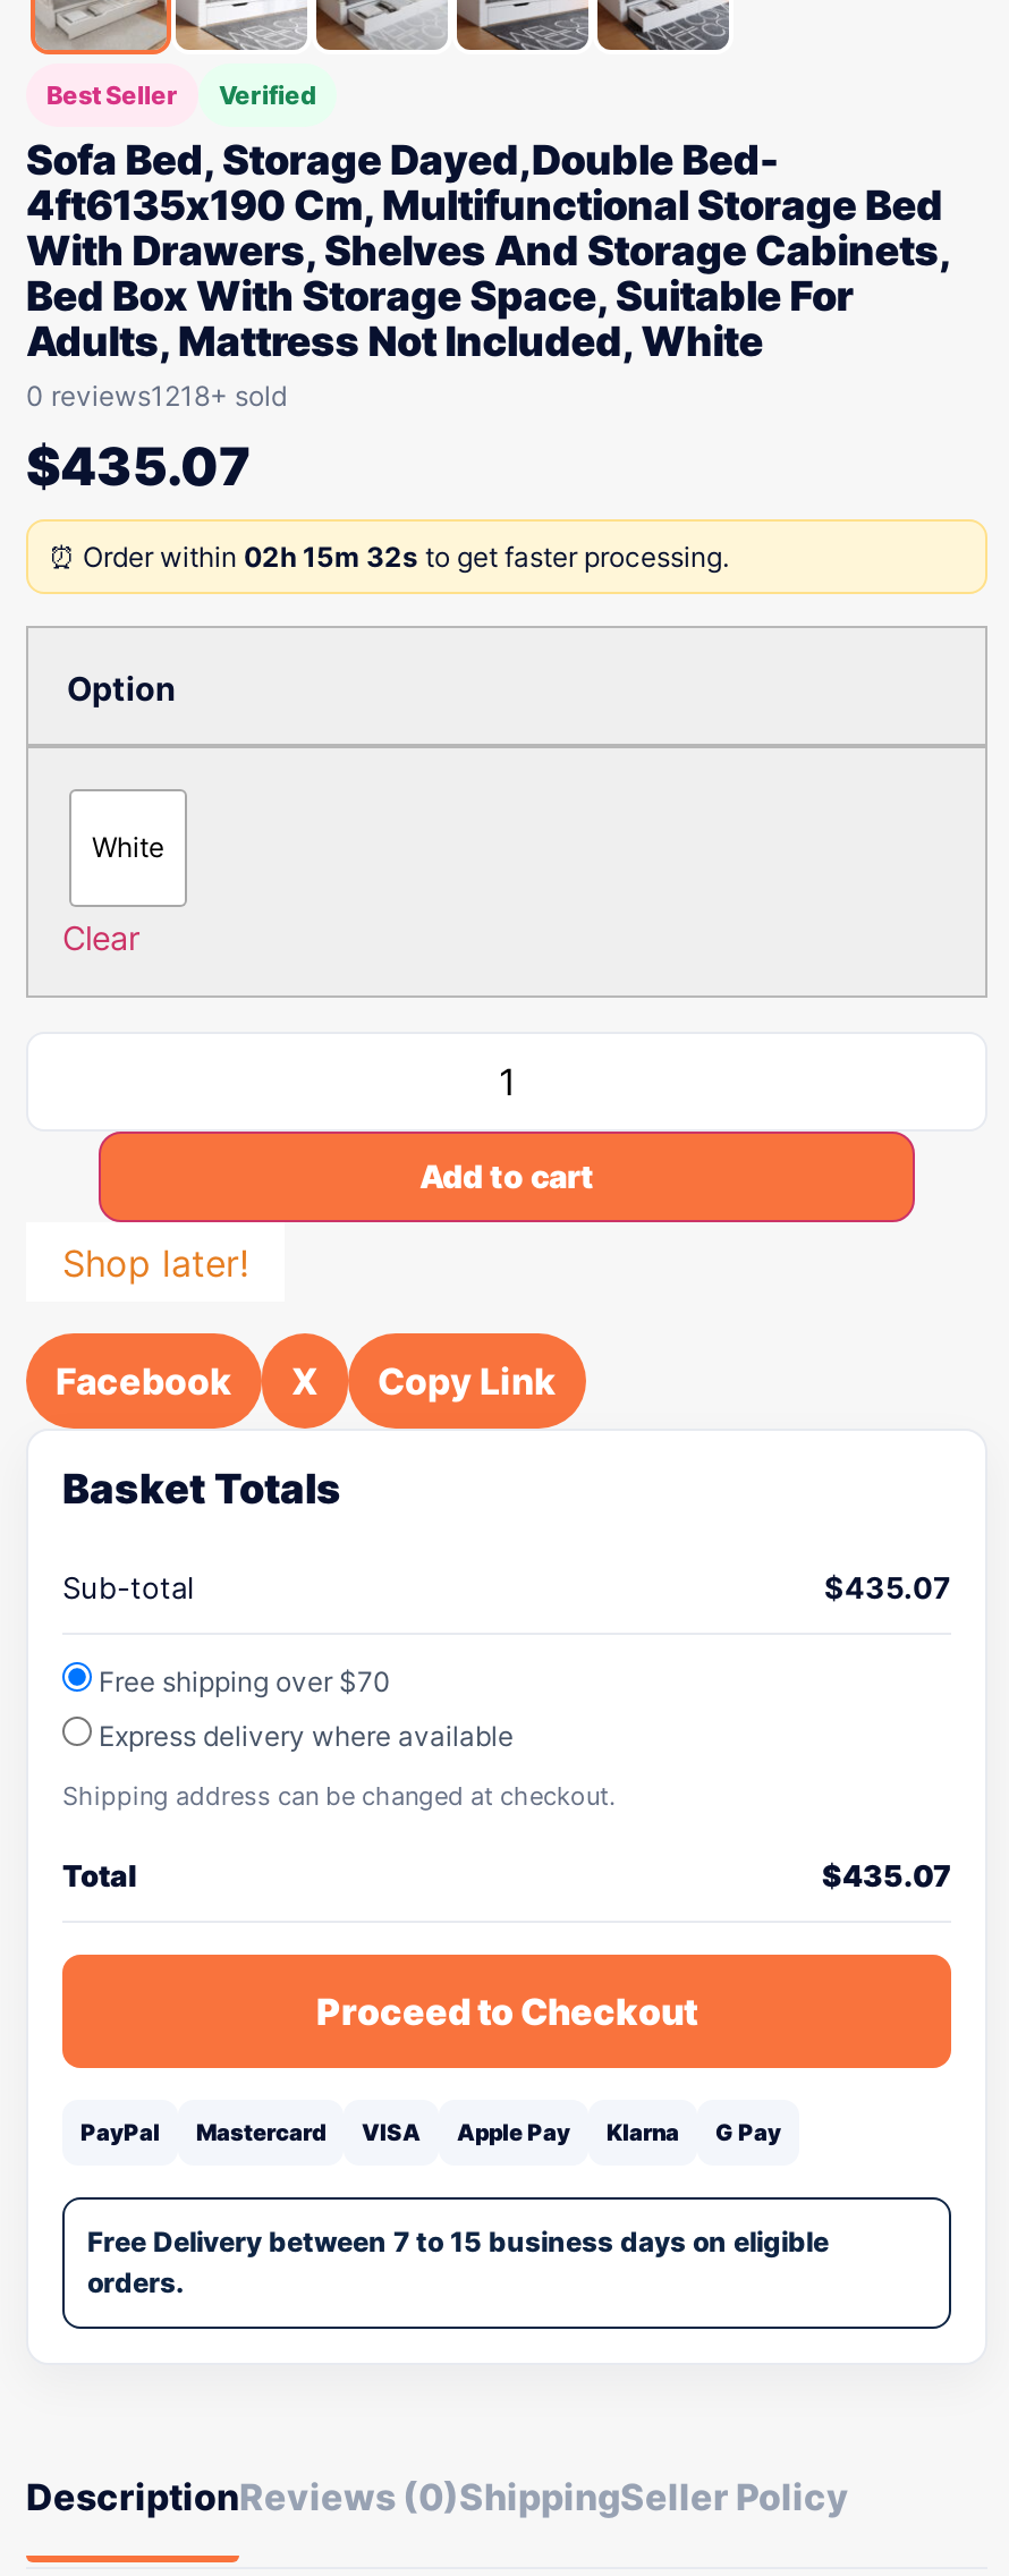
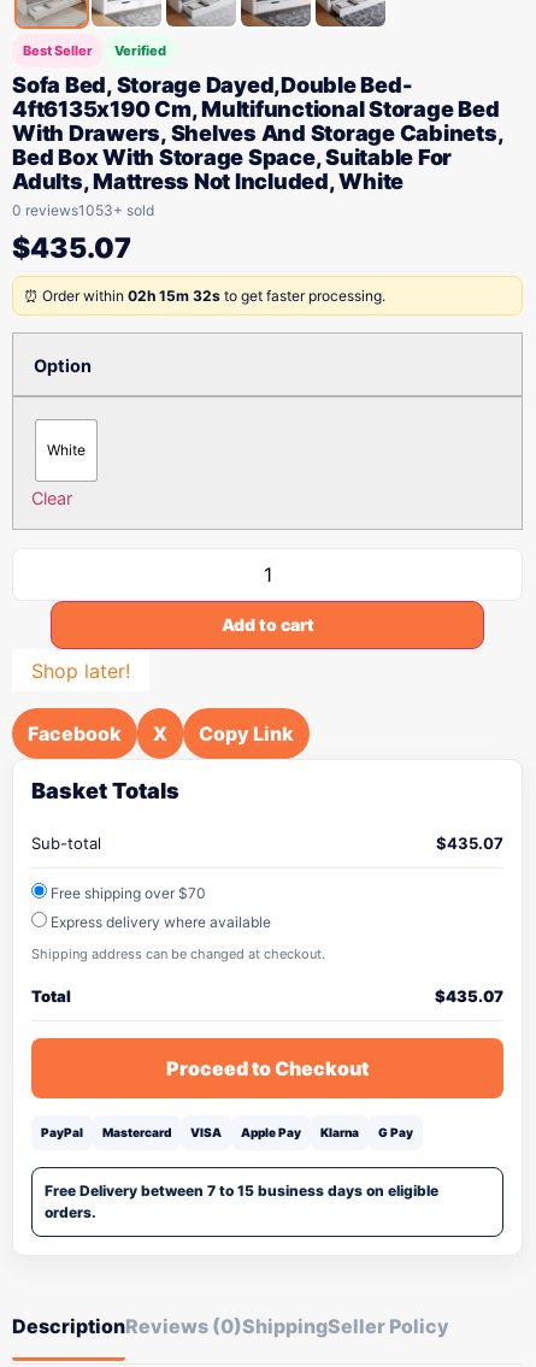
[26,379,287,413] 0 reviews1218+ sold -> [12,201,154,219] 0 reviews1053+ sold

